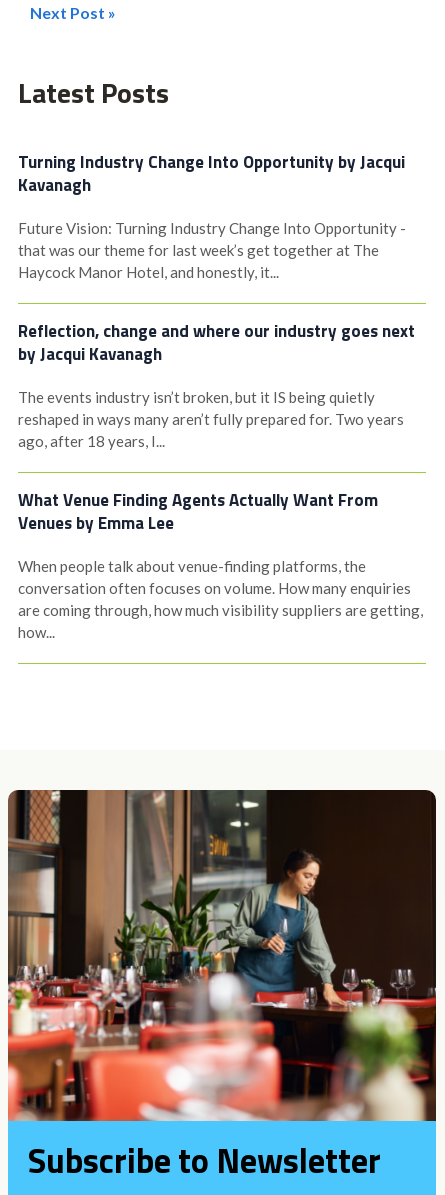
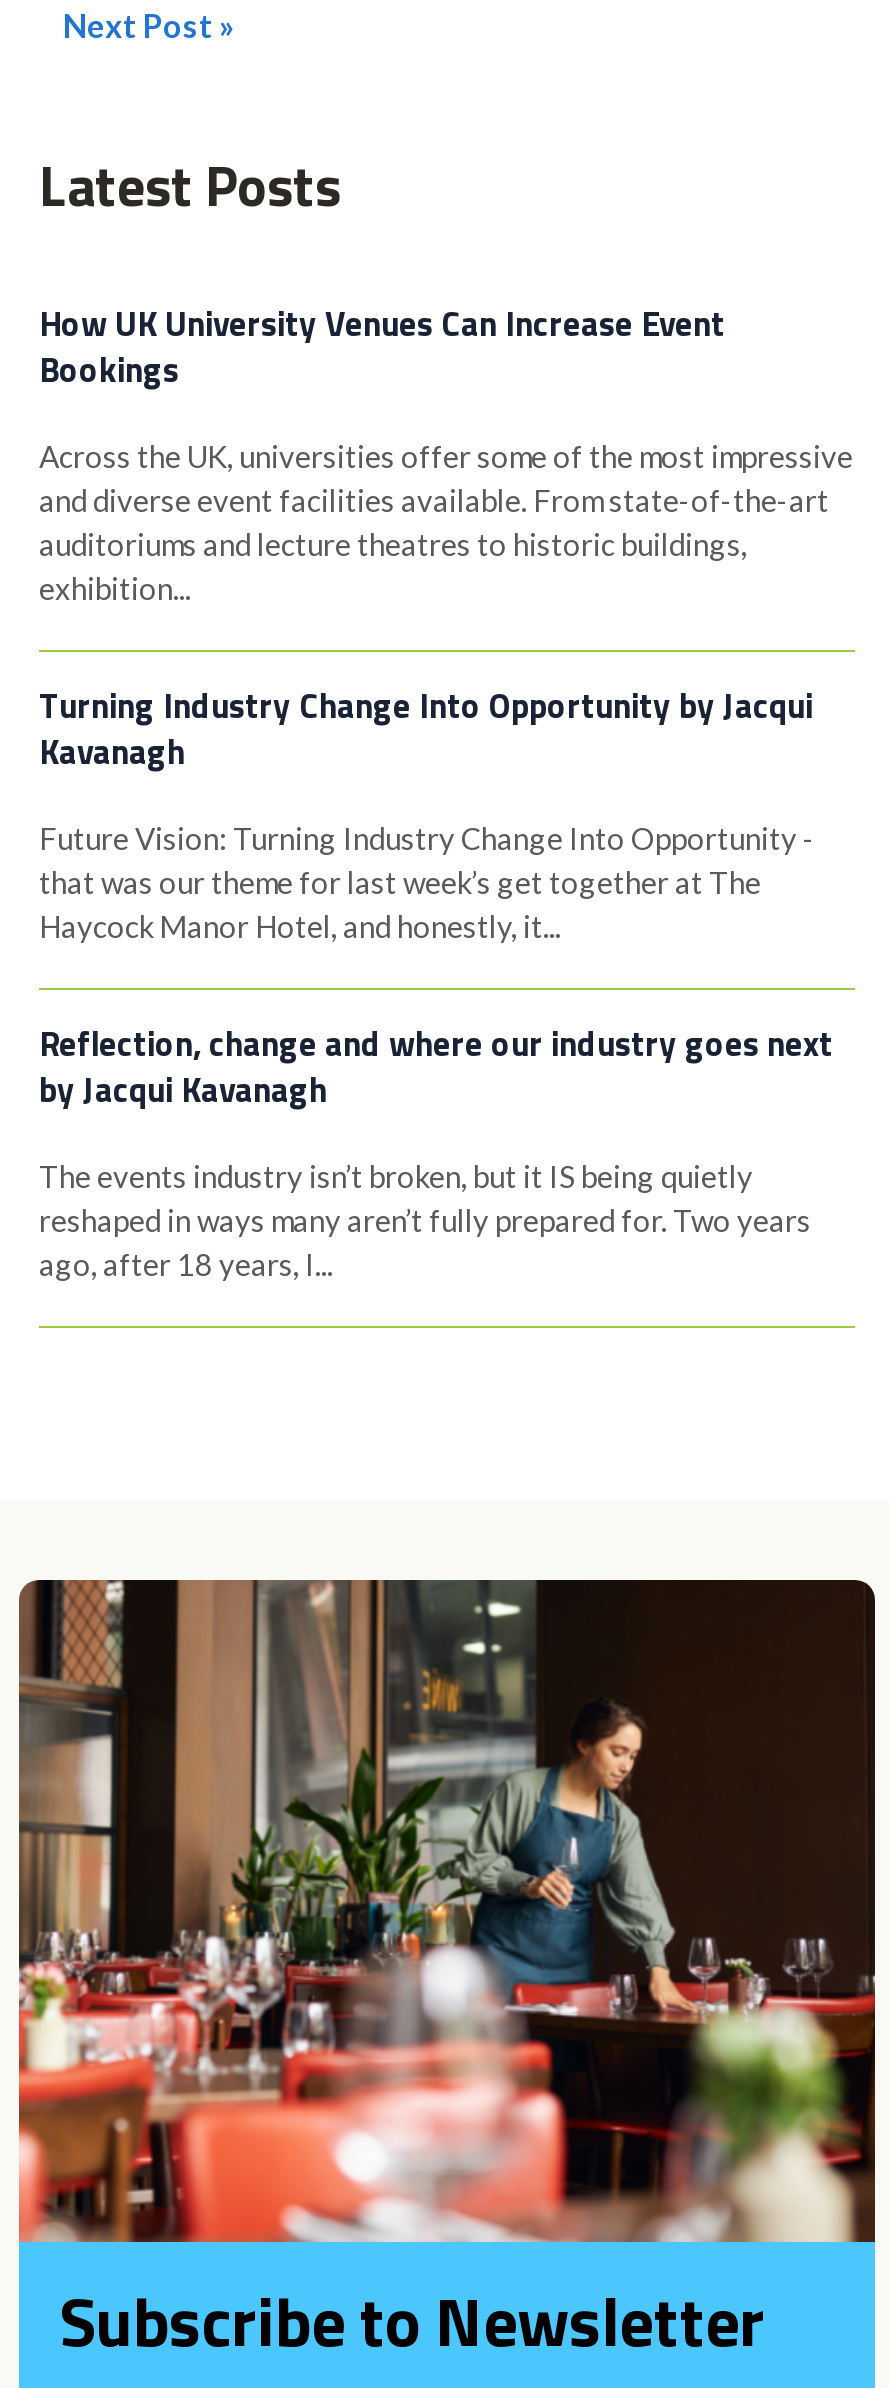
none -> [39,298,853,606] How UK University Venues Can Increase Event | Bookings | Across the UK, universities offer some of the most impressive | and diverse event facilities available. From state-of-the-art | auditoriums and lecture theatres to historic buildings, | exhibition...
moved [18,149,415,450] -> [39,680,833,1282]: Turning Industry Change Into Opportunity by Jacqui | Kavanagh | Future Vision: Turning Industry Change Into Opportunity - | ... | reshaped in ways many aren’t fully prepared for. Two years | ago, after 18 years, I...
[18,487,423,641] What Venue Finding Agents Actually Want From | Venues by Emma Lee | When people talk about venue-finding platforms, the | conversation often focuses on volume. How many enquiries | are coming through, how much visibility suppliers are getting, | how... -> none

